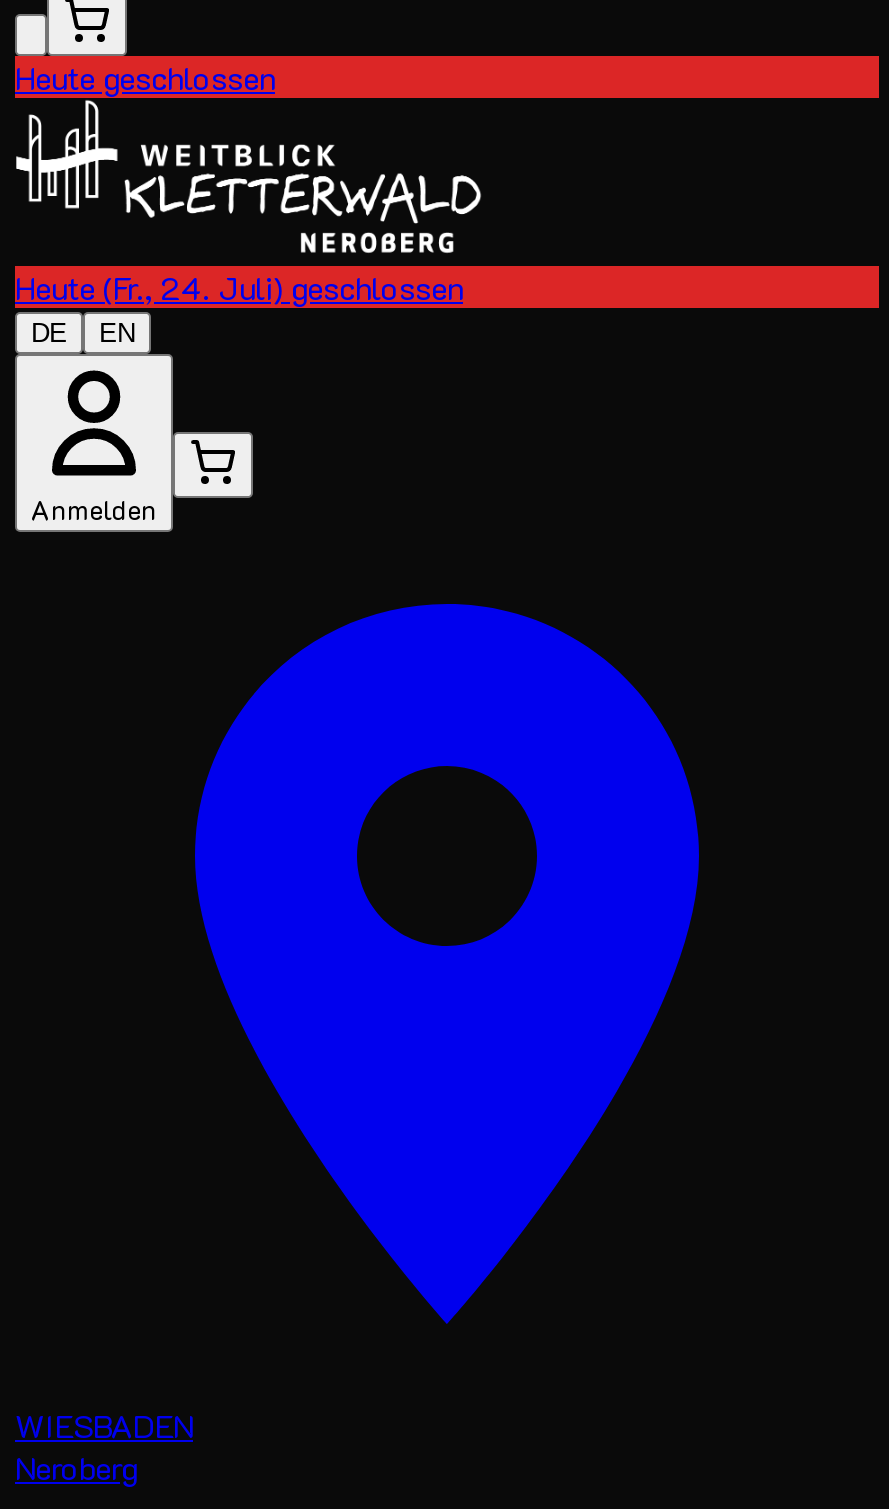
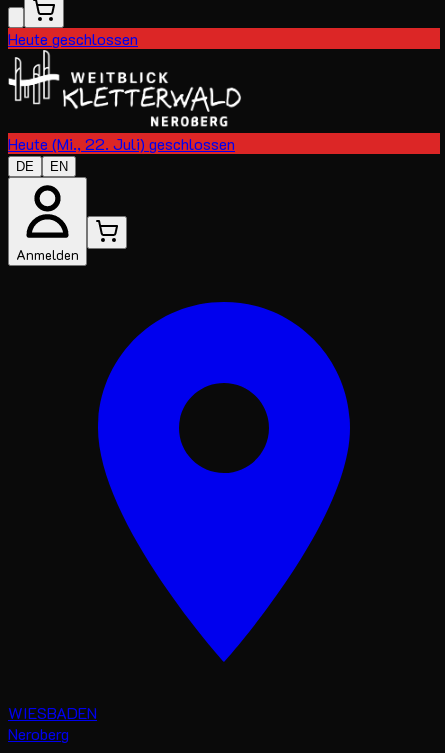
[15,266,463,308] Heute (Fr., 24. Juli) geschlossen -> [8,133,235,154] Heute (Mi., 22. Juli) geschlossen

